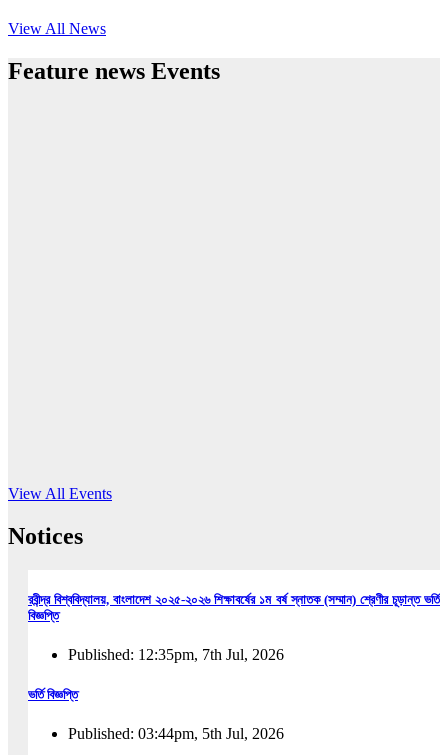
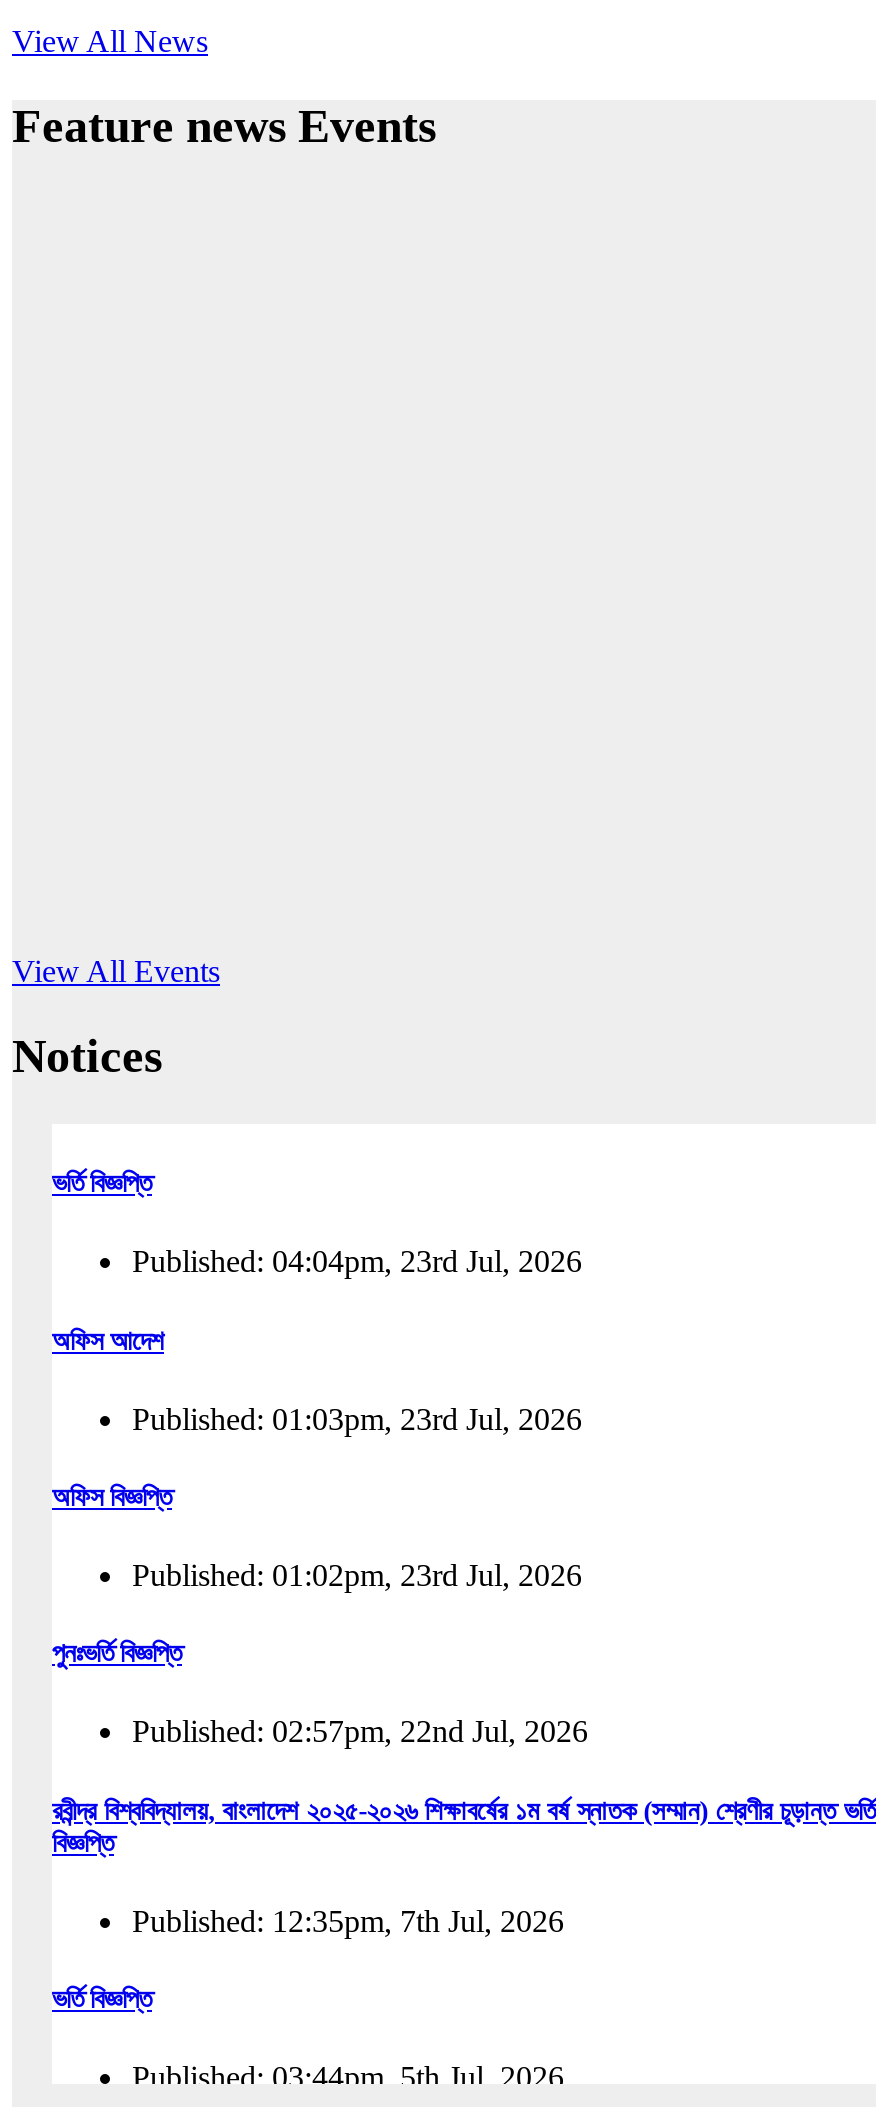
none -> [52,1169,588,1749] ভর্তি বিজ্ঞপ্তি | Published: 04:04pm, 23rd Jul, 2026 | অফিস আদেশ | Published: 01:03pm, 23rd Jul, 2026 | অফিস বিজ্ঞপ্তি | Published: 01:02pm, 23rd Jul, 2026 | পুনঃভর্তি বিজ্ঞপ্তি | Published: 02:57pm, 22nd Jul, 2026

